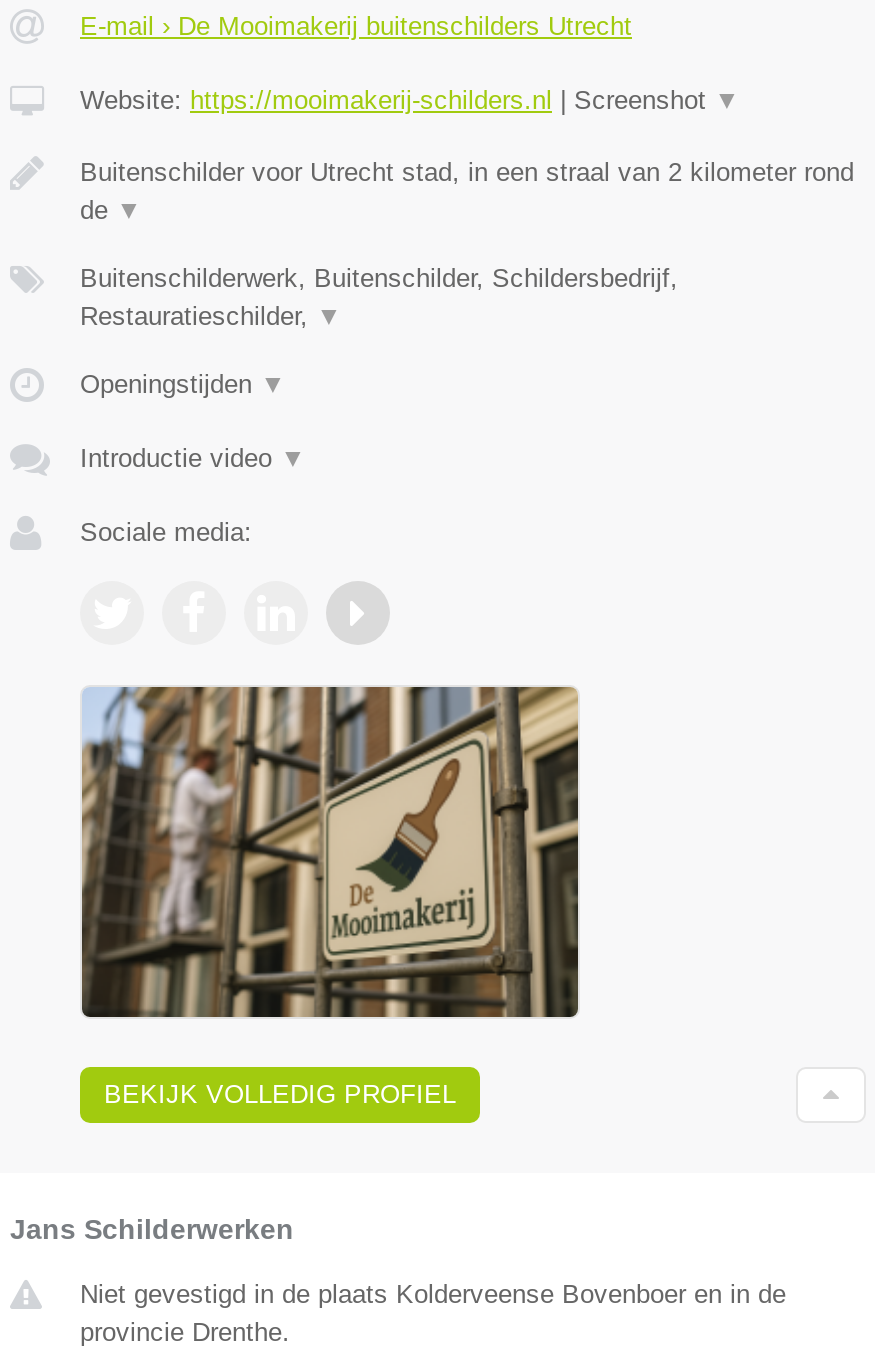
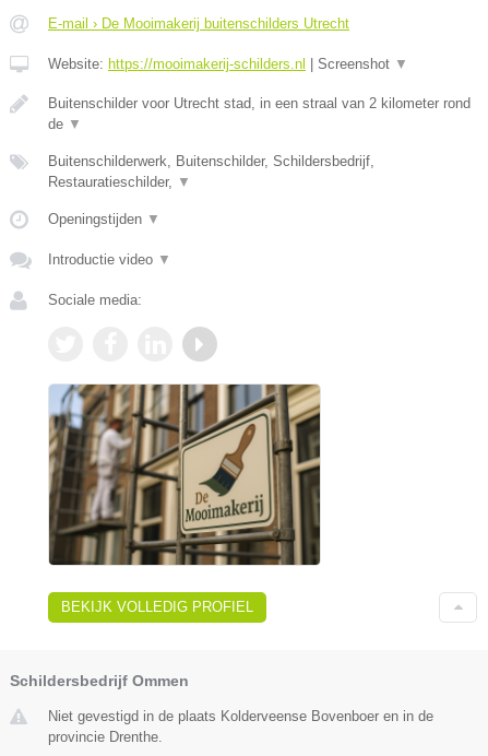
[10,1212,294,1244] Jans Schilderwerken -> [10,672,189,689] Schildersbedrijf Ommen

